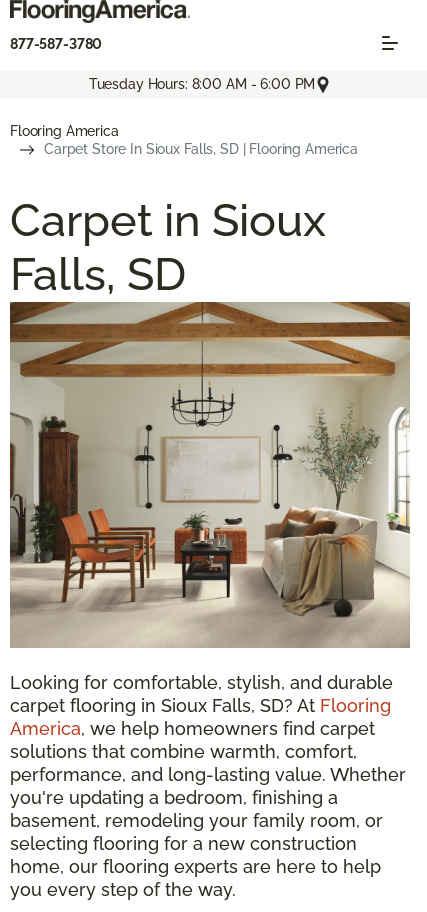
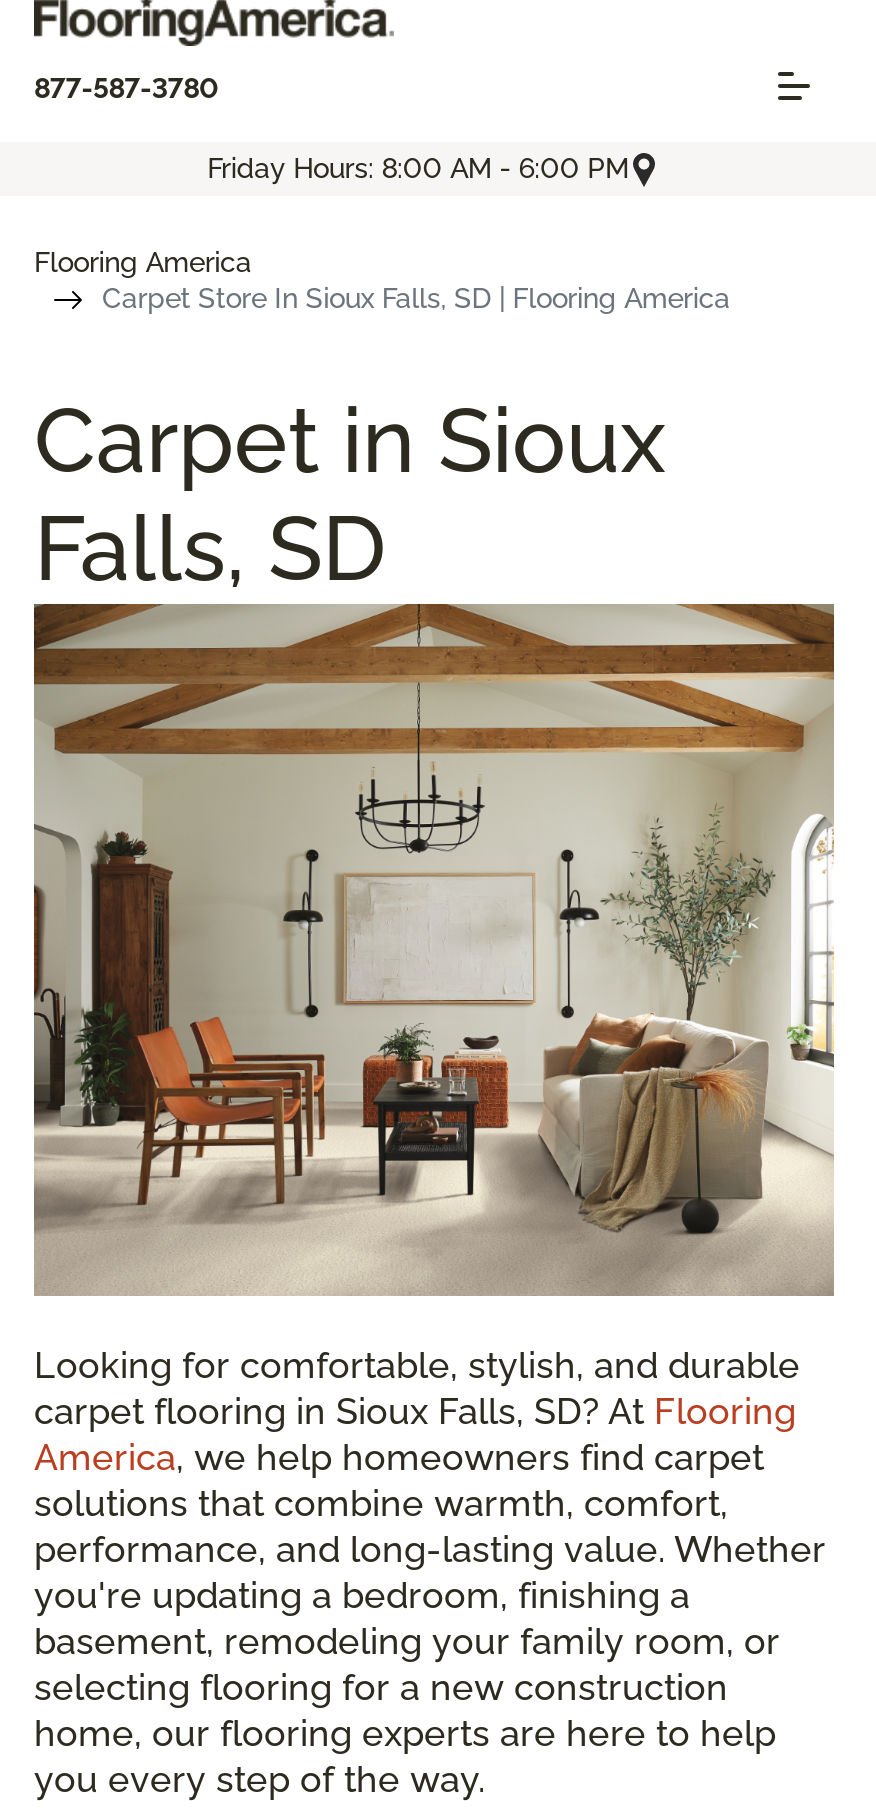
[89,76,315,92] Tuesday Hours: 8:00 AM - 6:00 PM -> [207,152,629,184] Friday Hours: 8:00 AM - 6:00 PM

